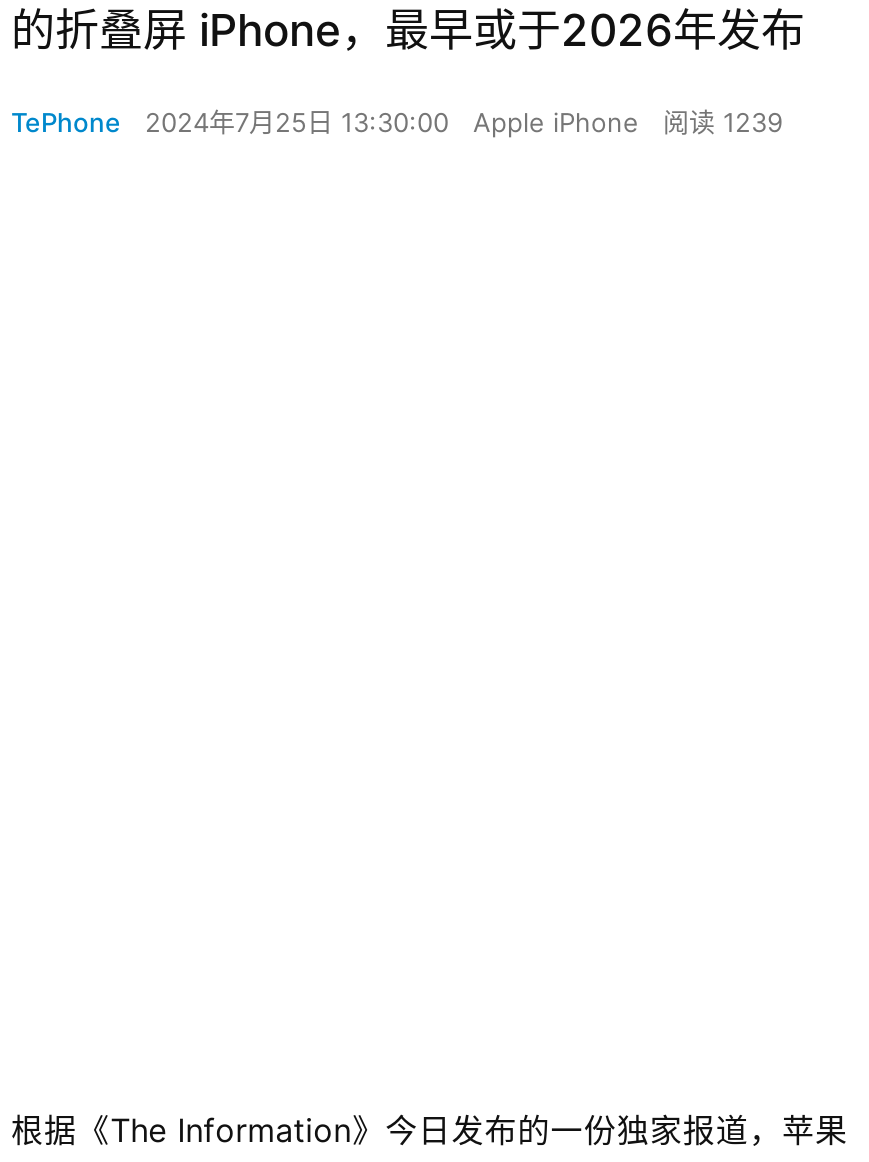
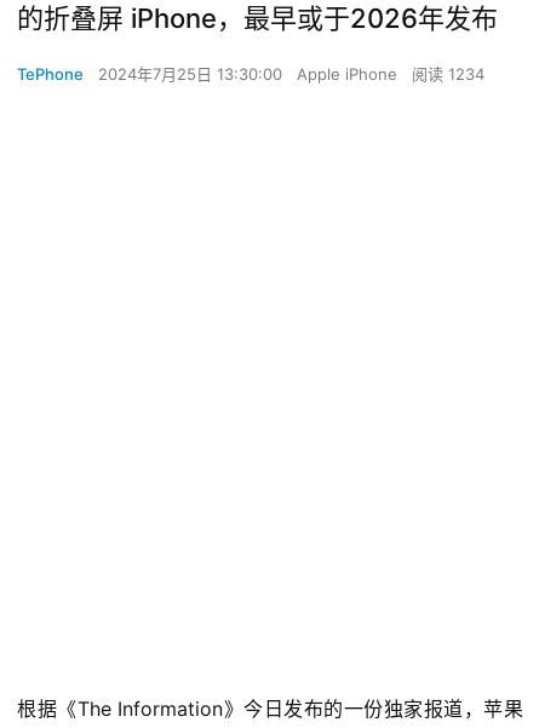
[11,106,783,138] TePhone 2024年7月25日 13:30:00 Apple iPhone 阅读 1239 -> [17,64,484,84] TePhone 2024年7月25日 13:30:00 Apple iPhone 阅读 1234

